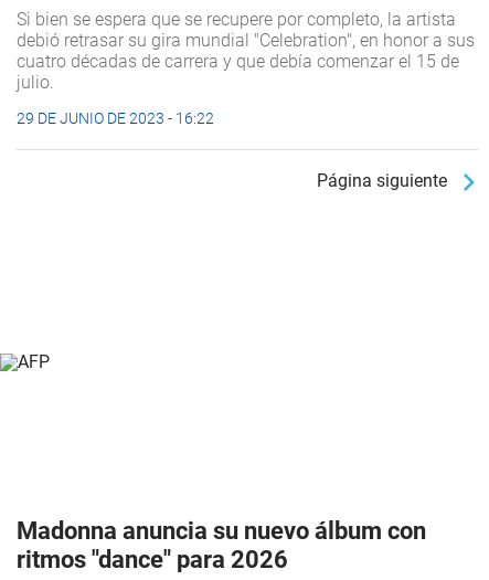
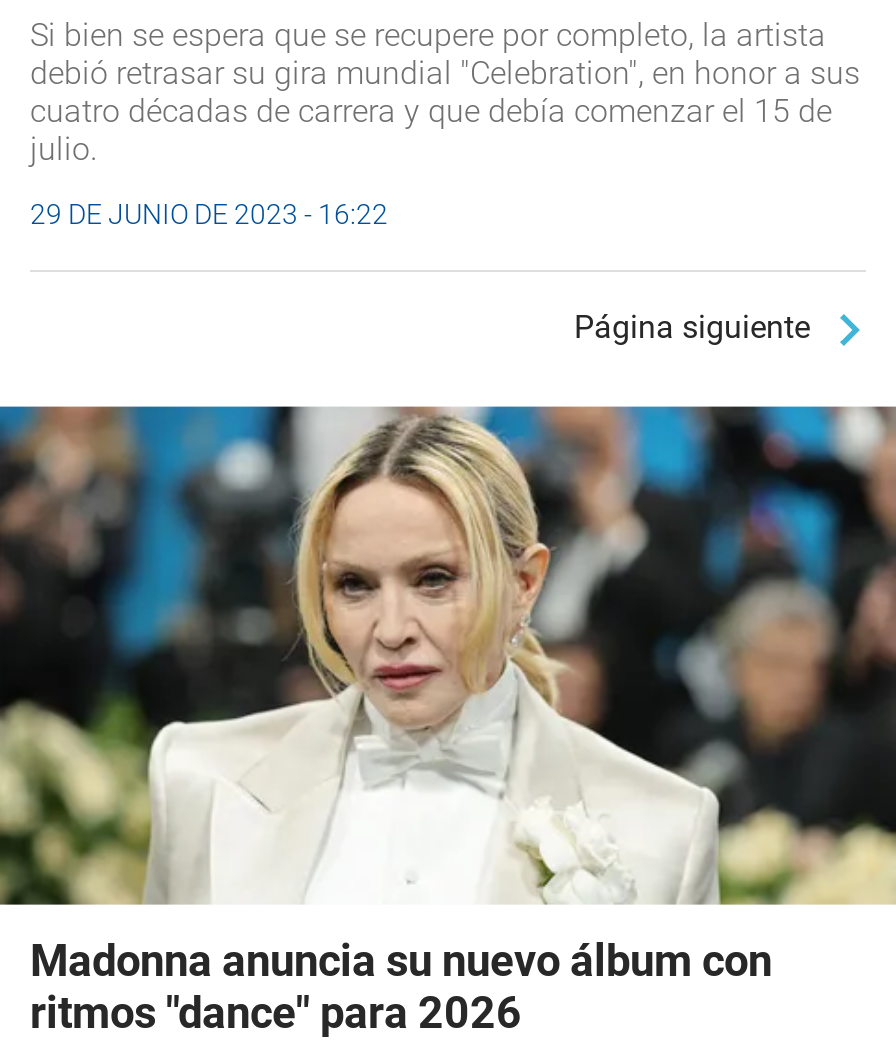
none -> [6,404,890,908] [image]

